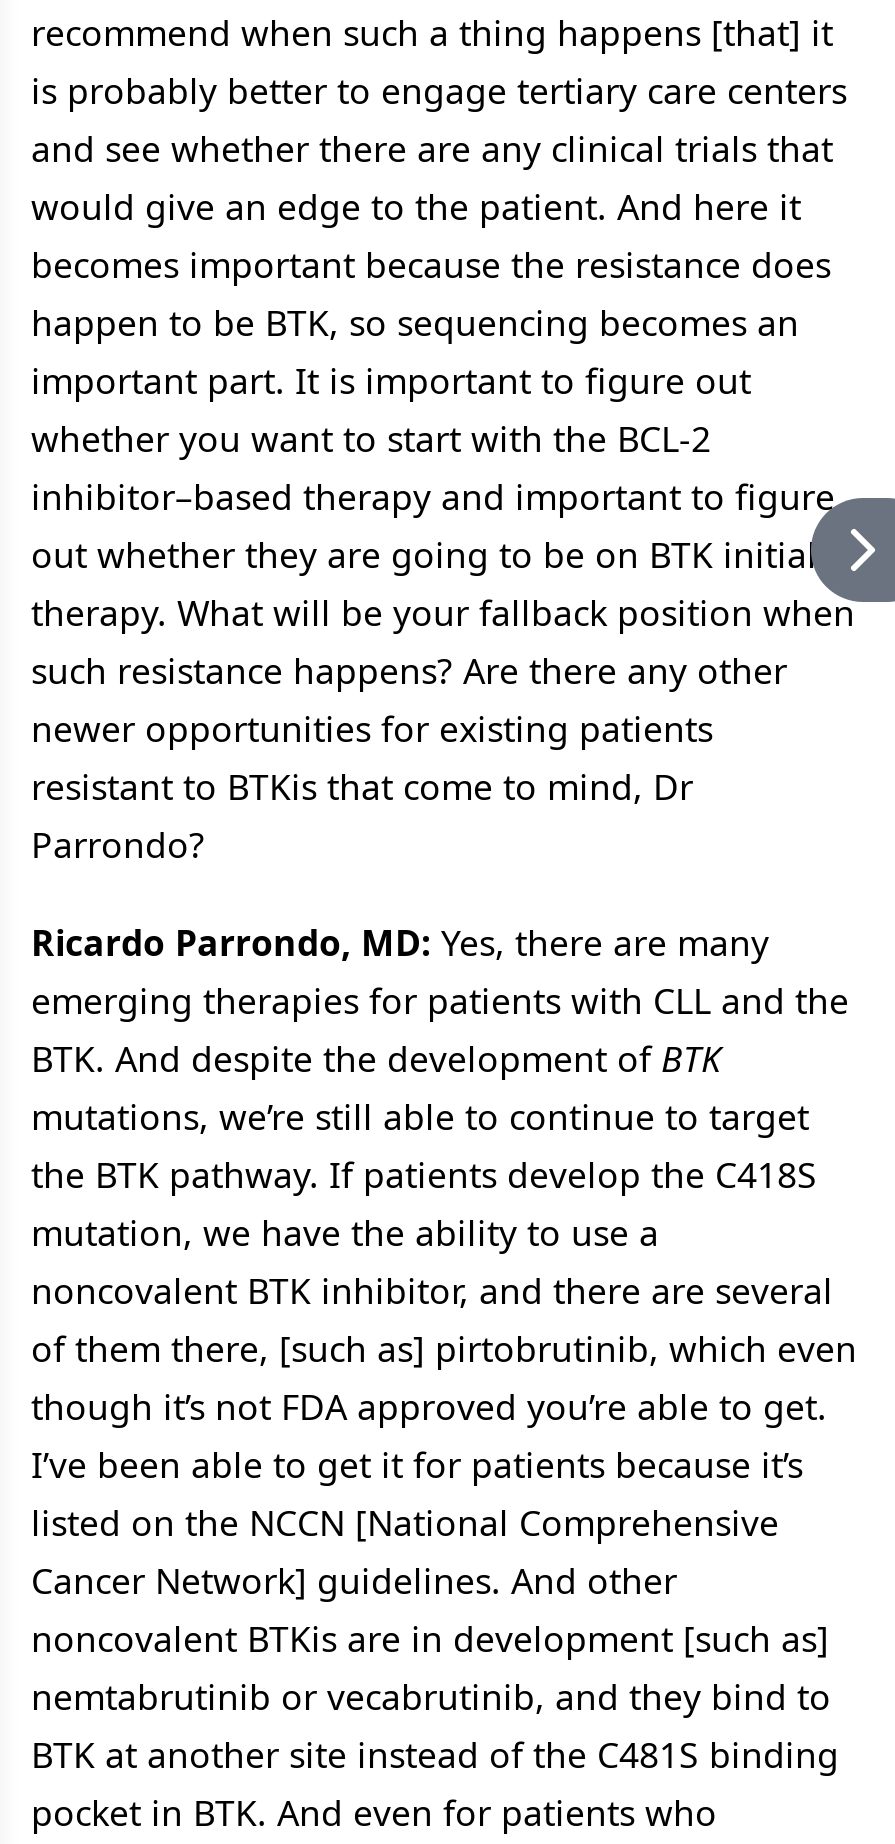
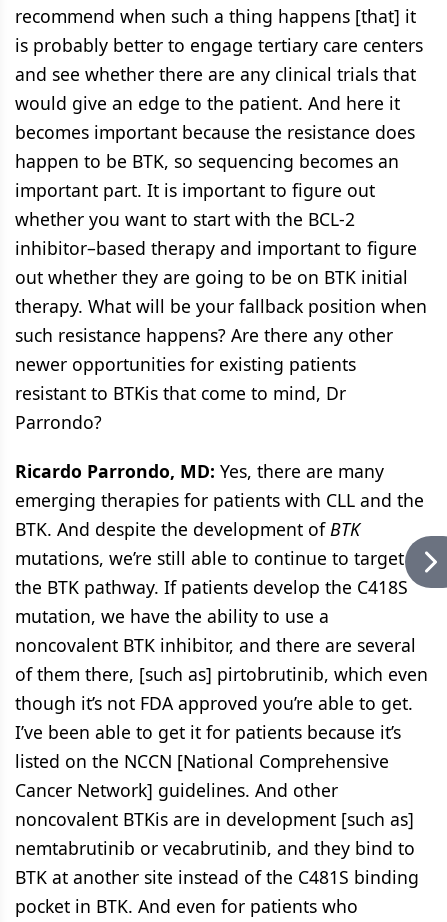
[825,496,889,604] [image] -> none
none -> [408,535,444,589] [image]

